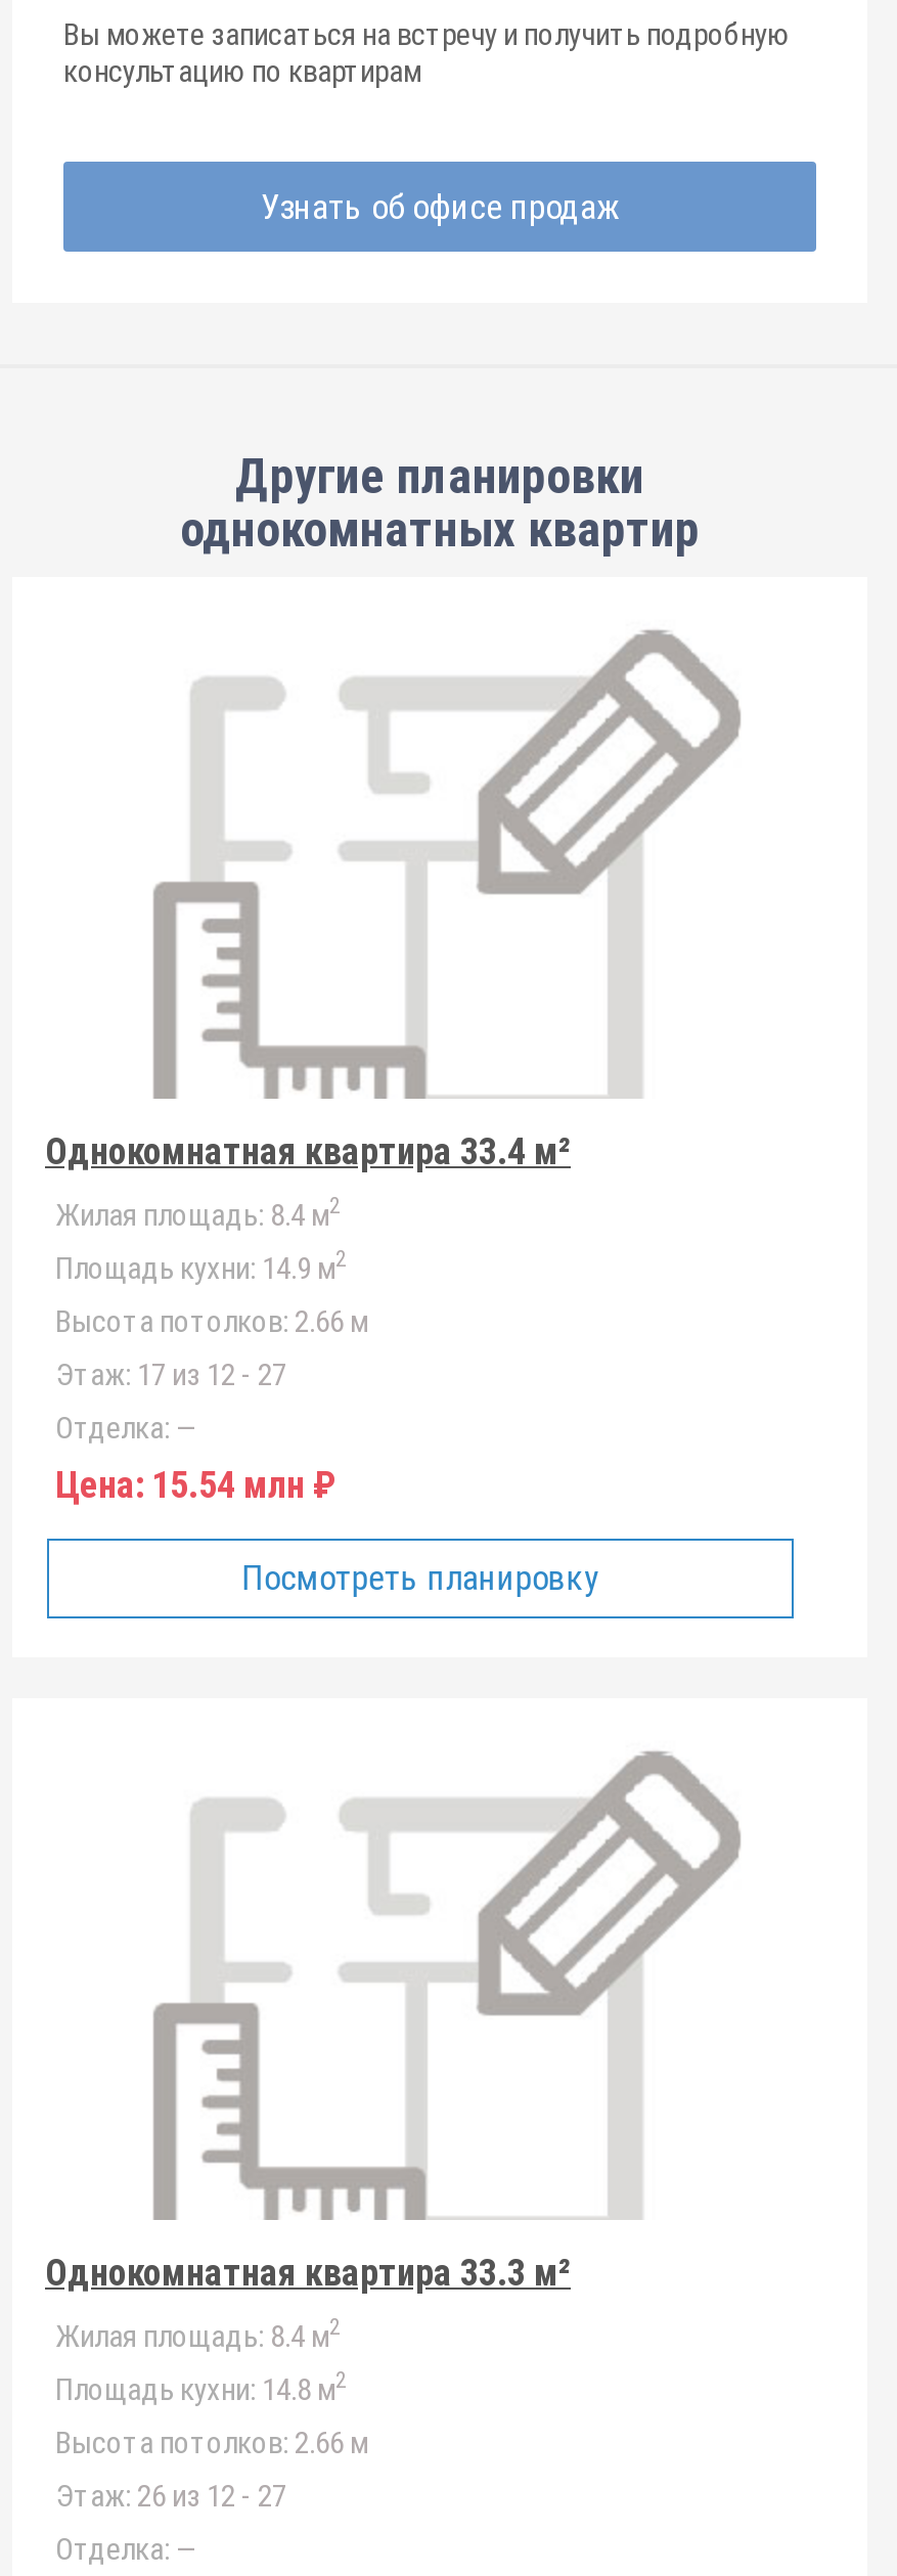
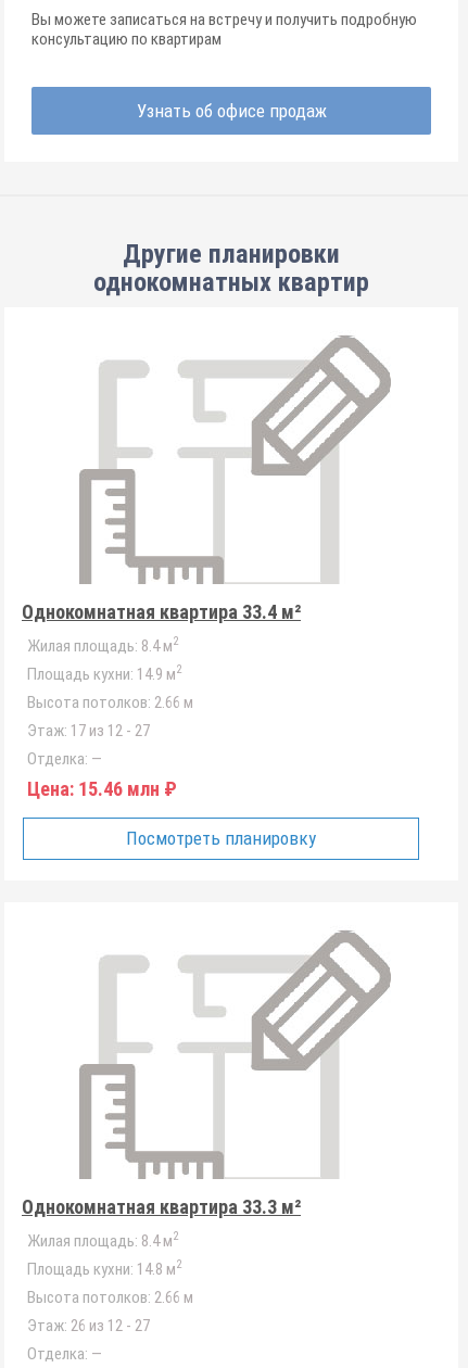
[55,1463,338,1506] Цена: 15.54 млн ₽ -> [27,777,177,800] Цена: 15.46 млн ₽

